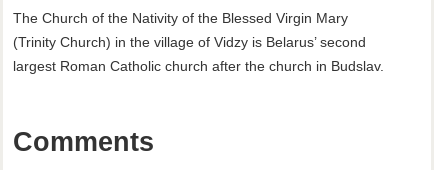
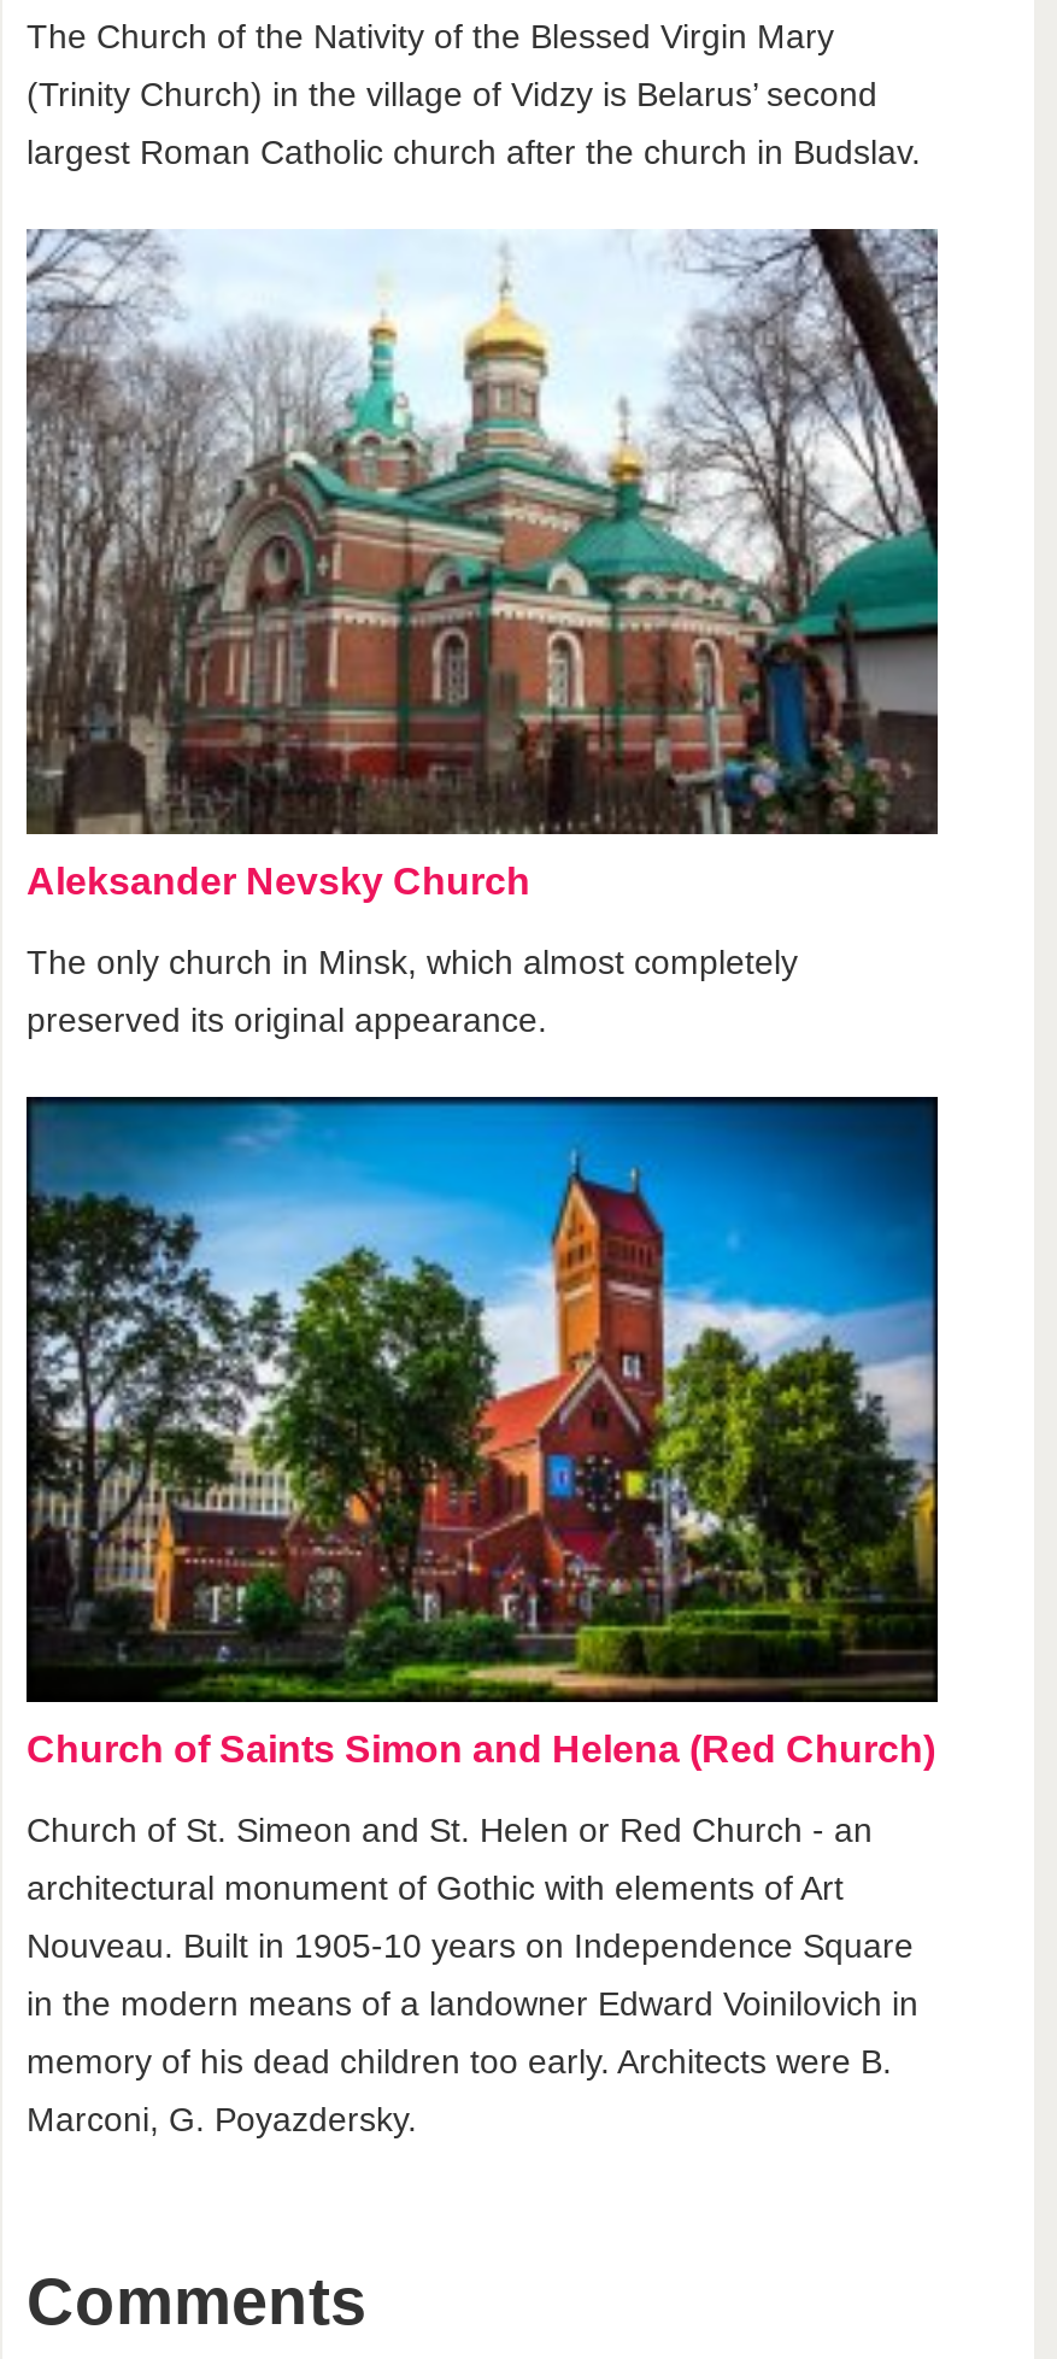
none -> [24,225,940,1039] [image] | Aleksander Nevsky Church | The only church in Minsk, which almost completely | preserved its original appearance.
none -> [24,1093,940,2138] [image] | Church of Saints Simon and Helena (Red Church) | Church of St. Simeon and St. Helen or Red Church - an | architectural monument of Gothic with elements of Art | Nouveau. Built in 1905-10 years on Independence Square | in the modern means of a landowner Edward Voinilovich in | memory of his dead children too early. Architects were B. | Marconi, G. Poyazdersky.

